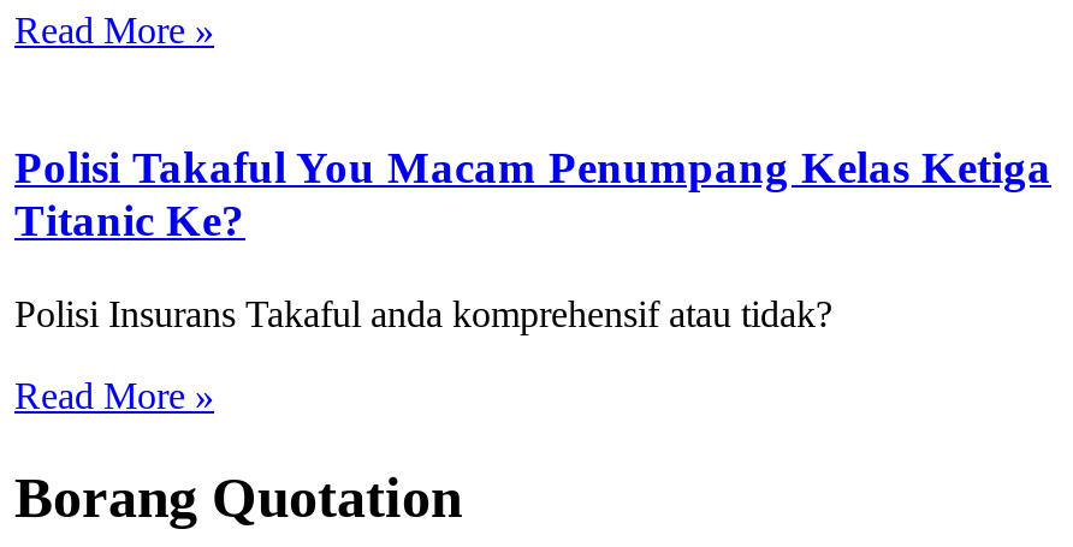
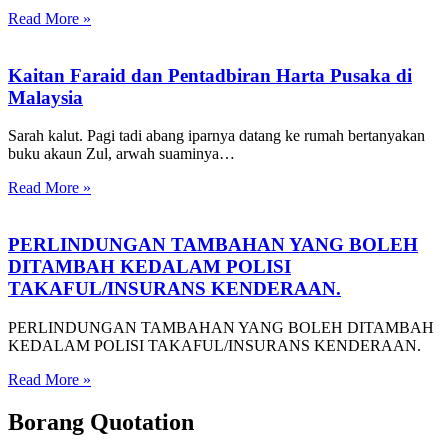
[14,142,1051,334] Polisi Takaful You Macam Penumpang Kelas Ketiga | Titanic Ke? | Polisi Insurans Takaful anda komprehensif atau tidak? -> [8,65,434,354] Kaitan Faraid dan Pentadbiran Harta Pusaka di | Malaysia | Sarah kalut. Pagi tadi abang iparnya datang ke rumah bertanyakan | buku akaun Zul, arwah suaminya… | Read More » | PERLINDUNGAN TAMBAHAN YANG BOLEH | DITAMBAH KEDALAM POLISI | TAKAFUL/INSURANS KENDERAAN. | PERLINDUNGAN TAMBAHAN YANG BOLEH DITAMBAH | KEDALAM POLISI TAKAFUL/INSURANS KENDERAAN.

